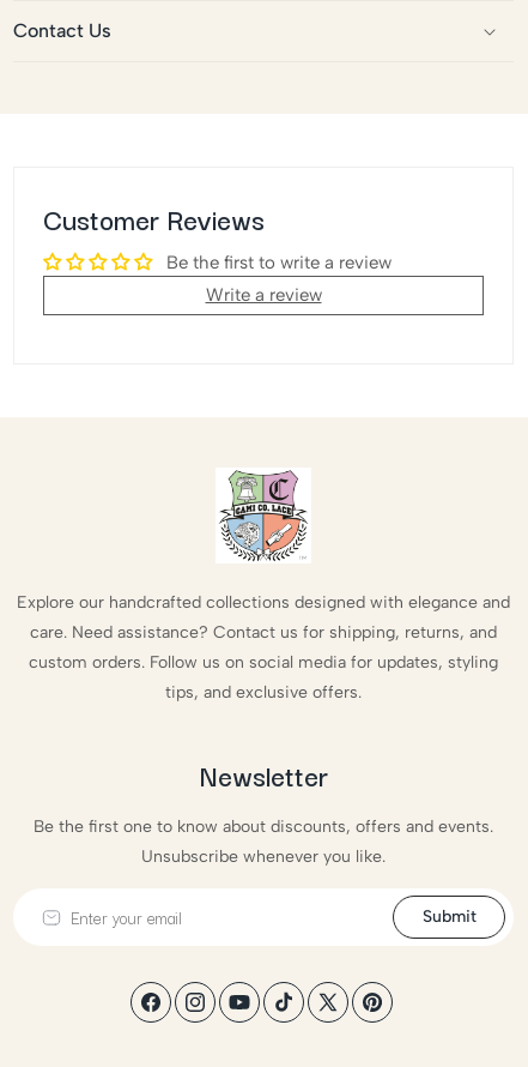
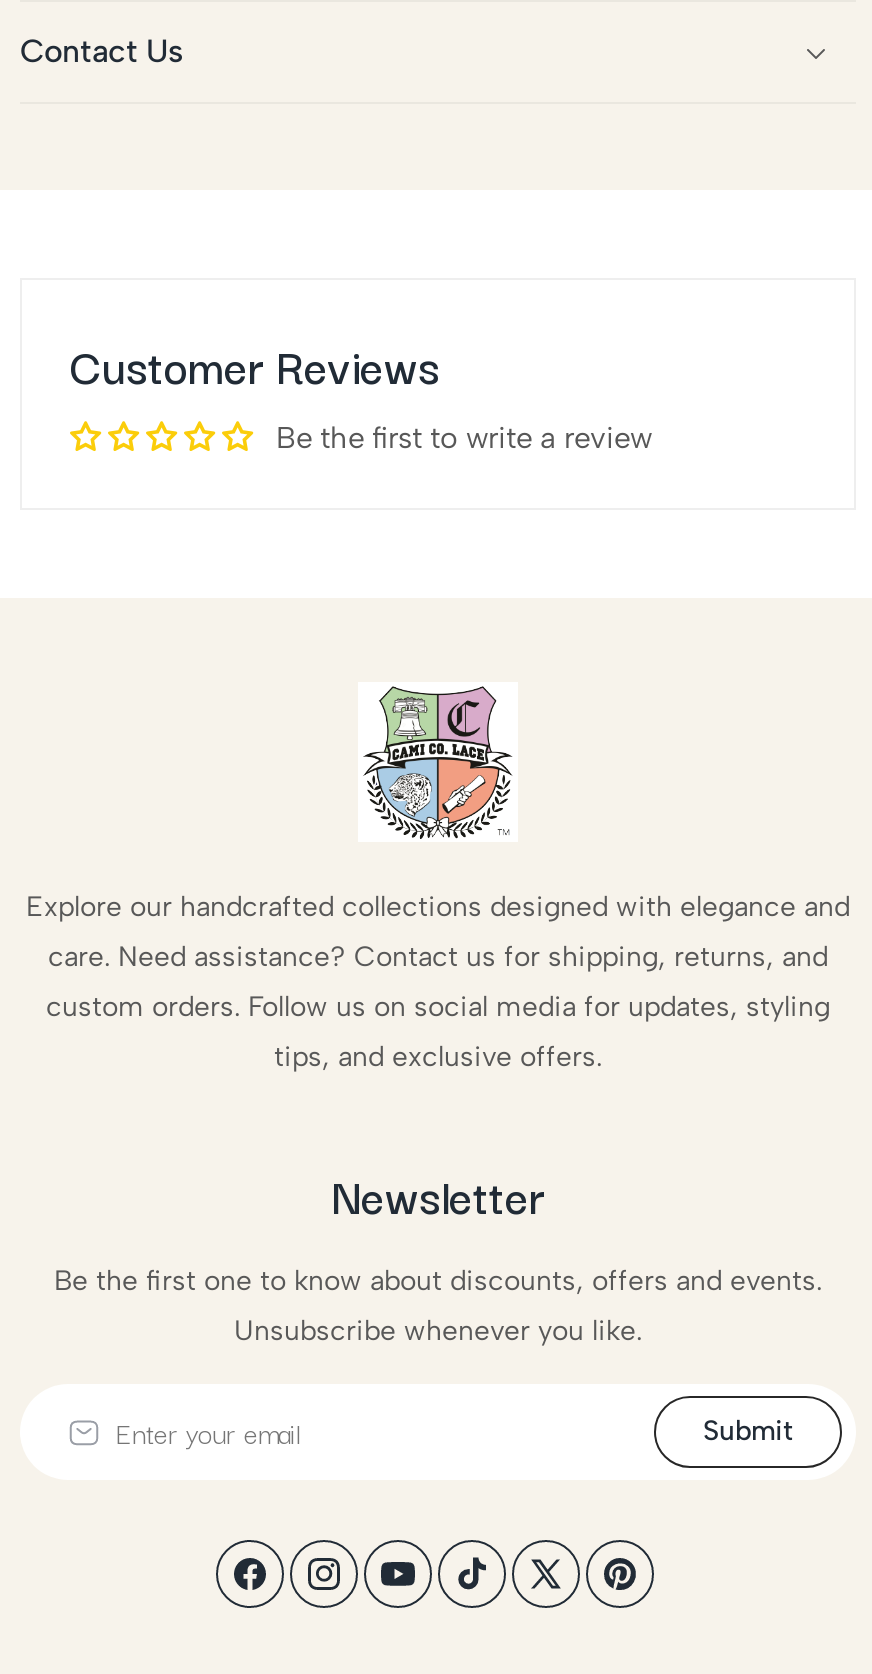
[205,284,321,306] Write a review -> none

